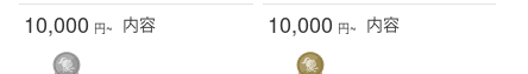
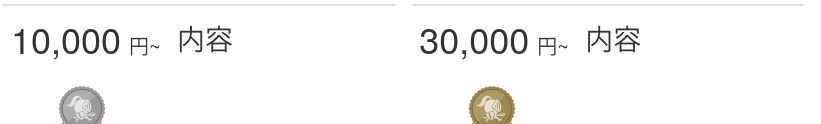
[267,8,399,38] 10,000 円~ 内容 -> [419,11,641,63] 30,000 円~ 内容

